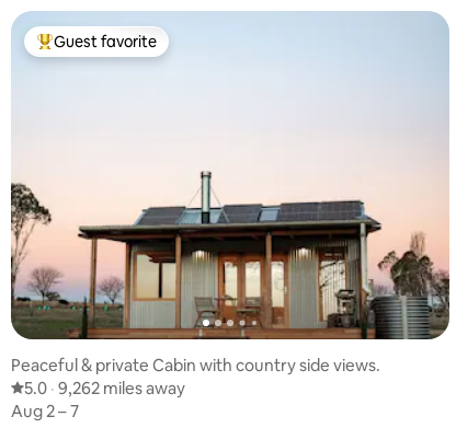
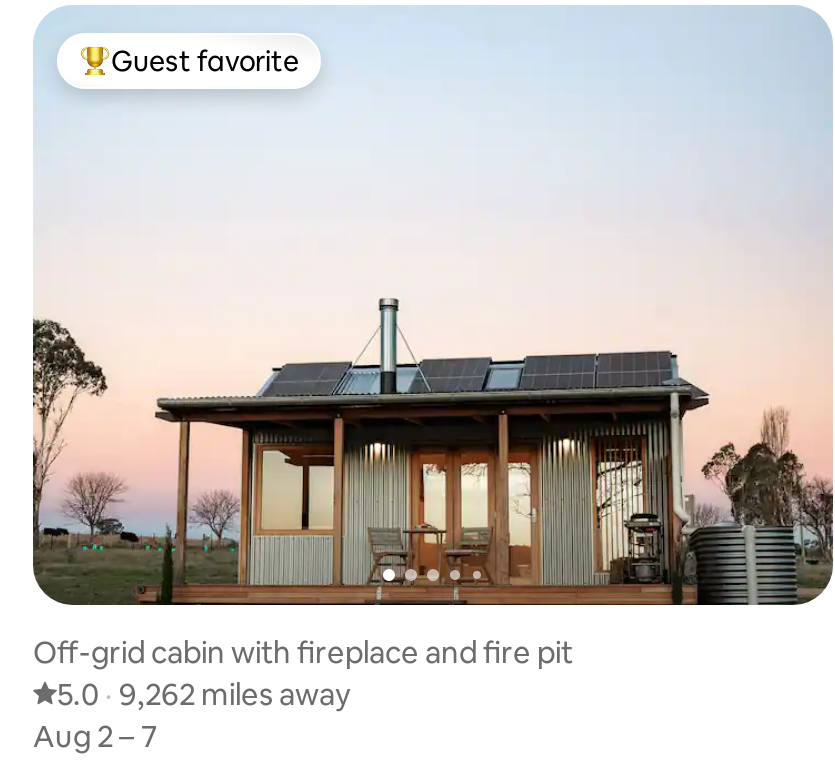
[11,354,380,375] Peaceful & private Cabin with country side views. -> [33,633,573,671] Off-grid cabin with fireplace and fire pit

